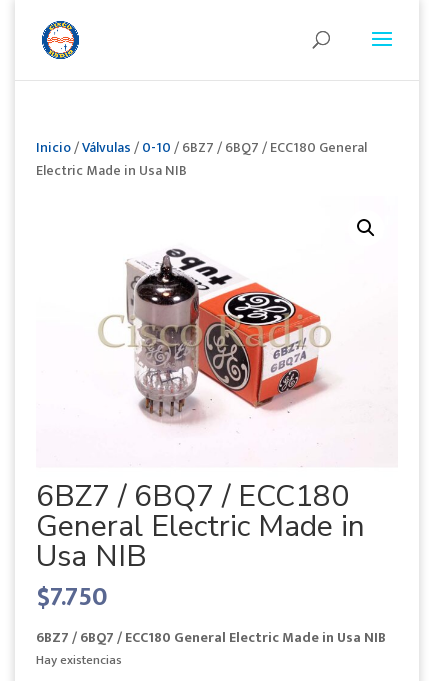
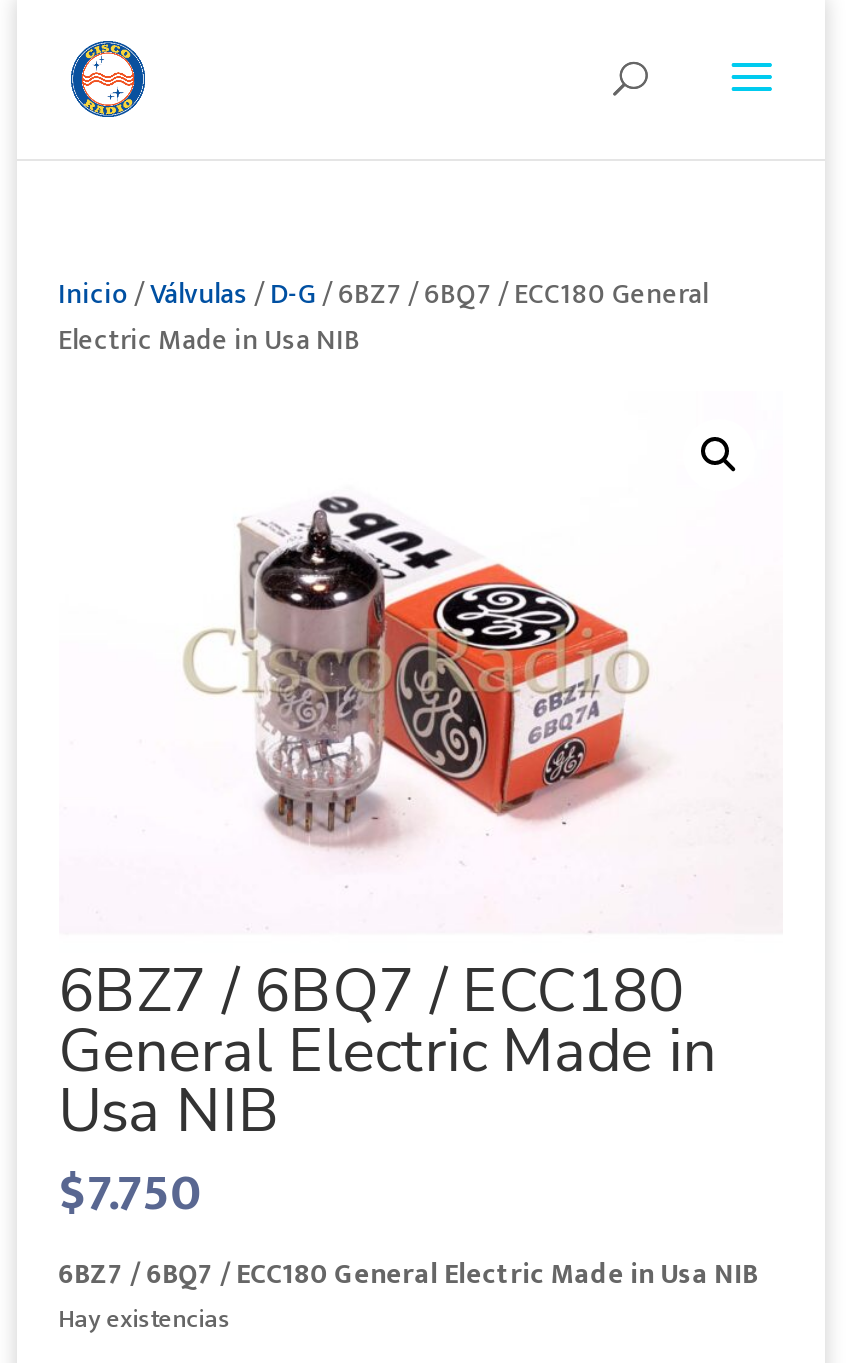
[36,136,367,159] Inicio /Válvulas /0-10 / 6BZ7 / 6BQ7 / ECC180 General -> [58,271,708,317] Inicio /Válvulas /D-G / 6BZ7 / 6BQ7 / ECC180 General

